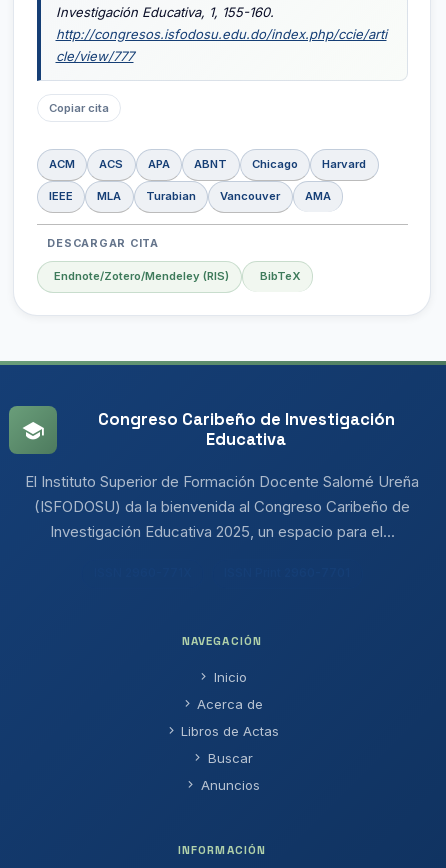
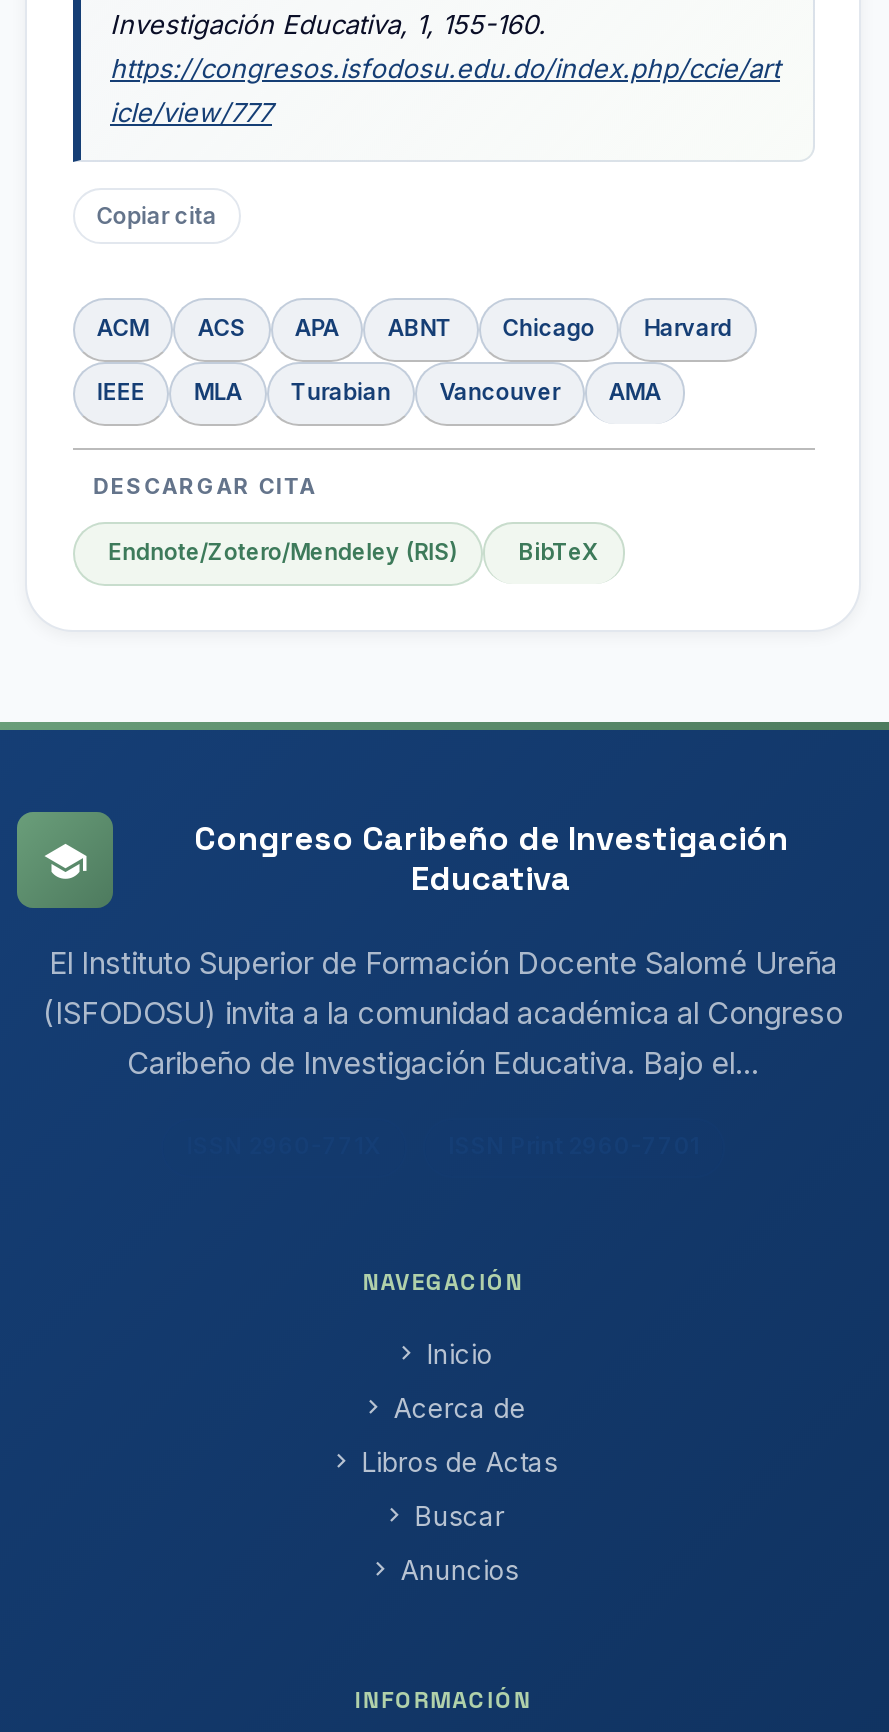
[55,26,386,64] http://congresos.isfodosu.edu.do/index.php/ccie/arti | cle/view/777 -> [110,52,780,128] https://congresos.isfodosu.edu.do/index.php/ccie/art | icle/view/777
[34,497,410,541] (ISFODOSU) da la bienvenida al Congreso Caribeño de | Investigación Educativa 2025, un espacio para el... -> [43,995,843,1083] (ISFODOSU) invita a la comunidad académica al Congreso | Caribeño de Investigación Educativa. Bajo el...

